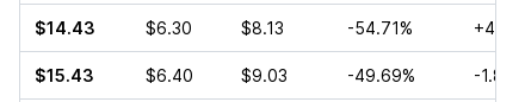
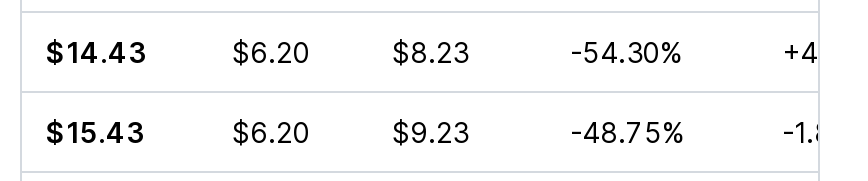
[146,18,192,38] $6.30 -> [232,35,310,69] $6.20
[241,18,284,38] $8.13 -> [392,35,468,69] $8.23
[347,18,413,38] -54.71% -> [570,35,682,69] -54.30%
[146,65,193,85] $6.40 -> [232,115,310,149] $6.20
[241,65,288,85] $9.03 -> [392,115,468,149] $9.23
[347,65,415,85] -49.69% -> [570,115,684,149] -48.75%

